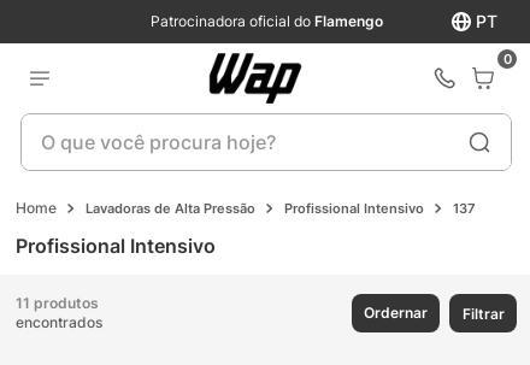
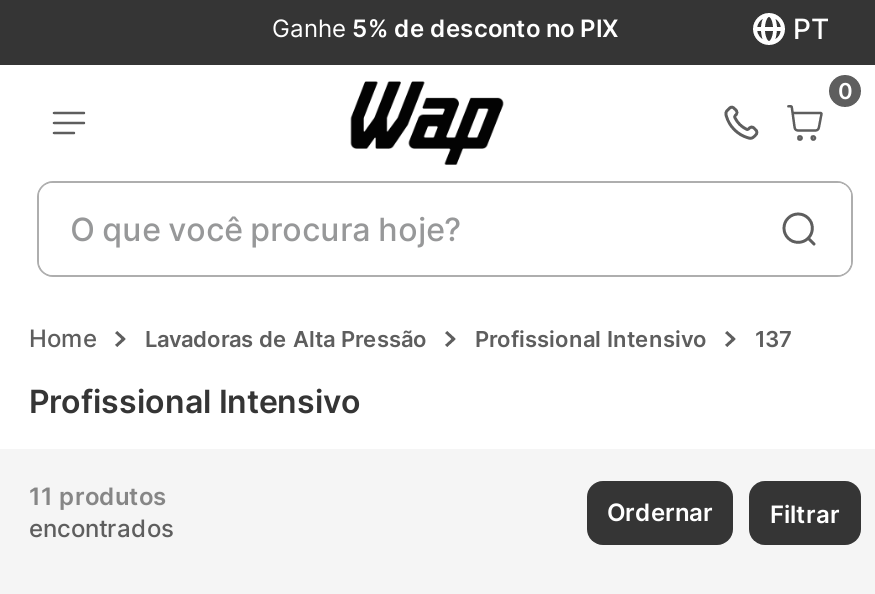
[150,12,382,30] Patrocinadora oficial do Flamengo -> [272,13,618,43] Ganhe 5% de desconto no PIX

